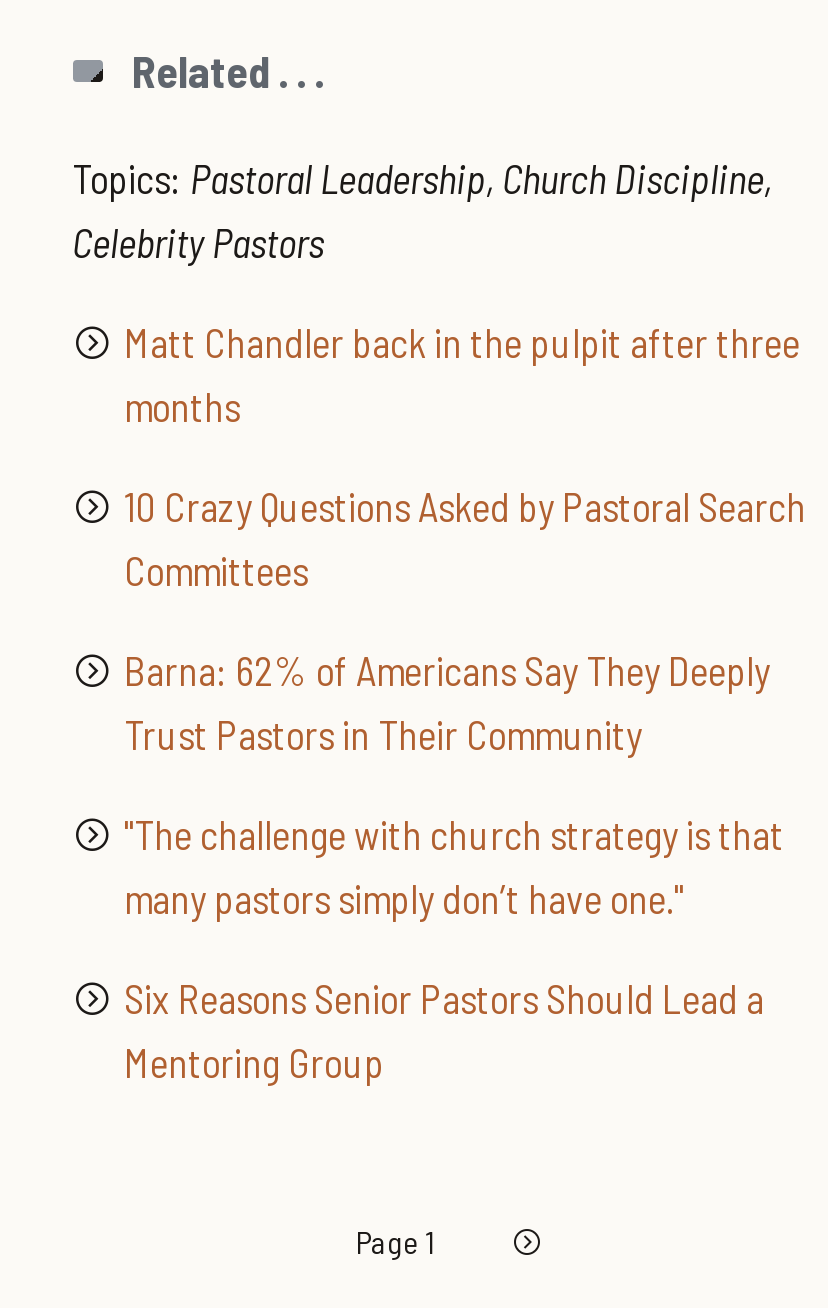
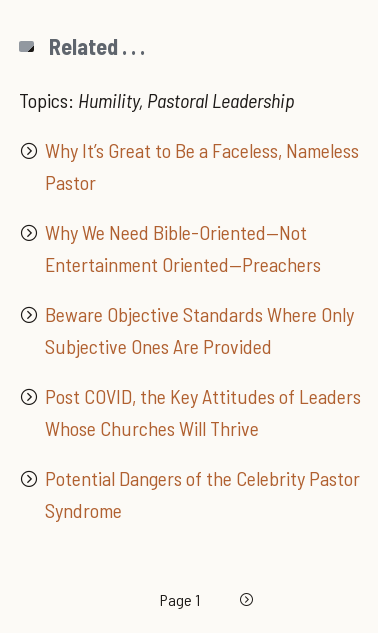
[72,154,772,266] Topics: Pastoral Leadership, Church Discipline, | Celebrity Pastors -> [18,88,294,112] Topics: Humility, Pastoral Leadership
[124,318,800,430] Matt Chandler back in the pulpit after three | months -> [44,138,358,194] Why It’s Great to Be a Faceless, Nameless | Pastor
[124,482,806,594] 10 Crazy Questions Asked by Pastoral Search | Committees -> [44,220,320,276] Why We Need Bible-Oriented—Not | Entertainment Oriented—Preachers
[124,646,770,758] Barna: 62% of Americans Say They Deeply | Trust Pastors in Their Community -> [44,302,353,358] Beware Objective Standards Where Only | Subjective Ones Are Provided
[124,810,784,922] "The challenge with church strategy is that | many pastors simply don’t have one." -> [44,384,360,440] Post COVID, the Key Attitudes of Leaders | Whose Churches Will Thrive
[124,974,764,1086] Six Reasons Senior Pastors Should Lead a | Mentoring Group -> [44,466,359,522] Potential Dangers of the Celebrity Pastor | Syndrome

